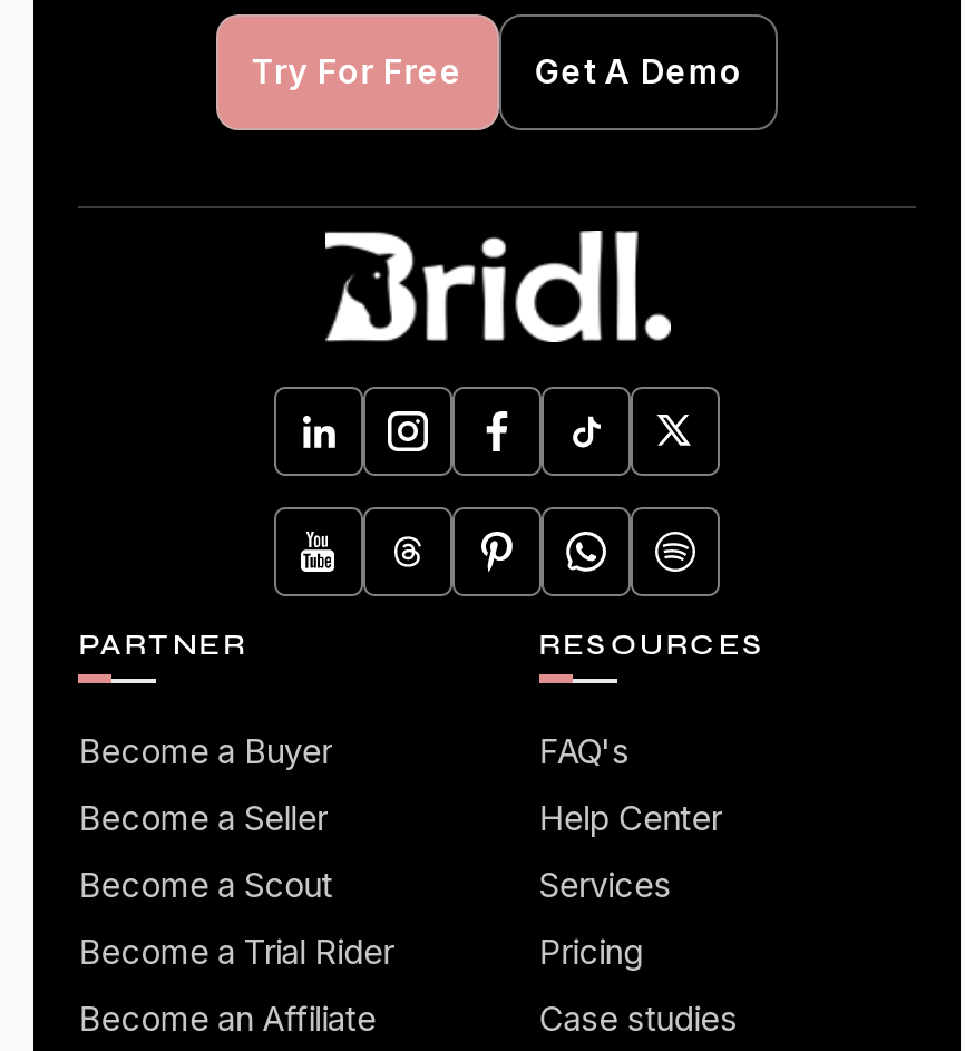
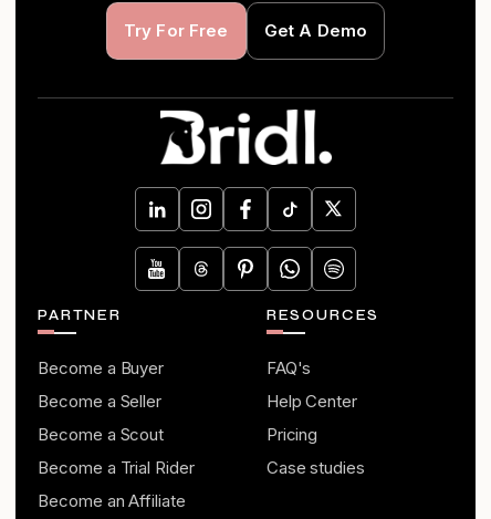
[539,865,671,907] Services -> none
moved [539,932,737,1041] -> [266,424,365,478]: Pricing | Case studies

